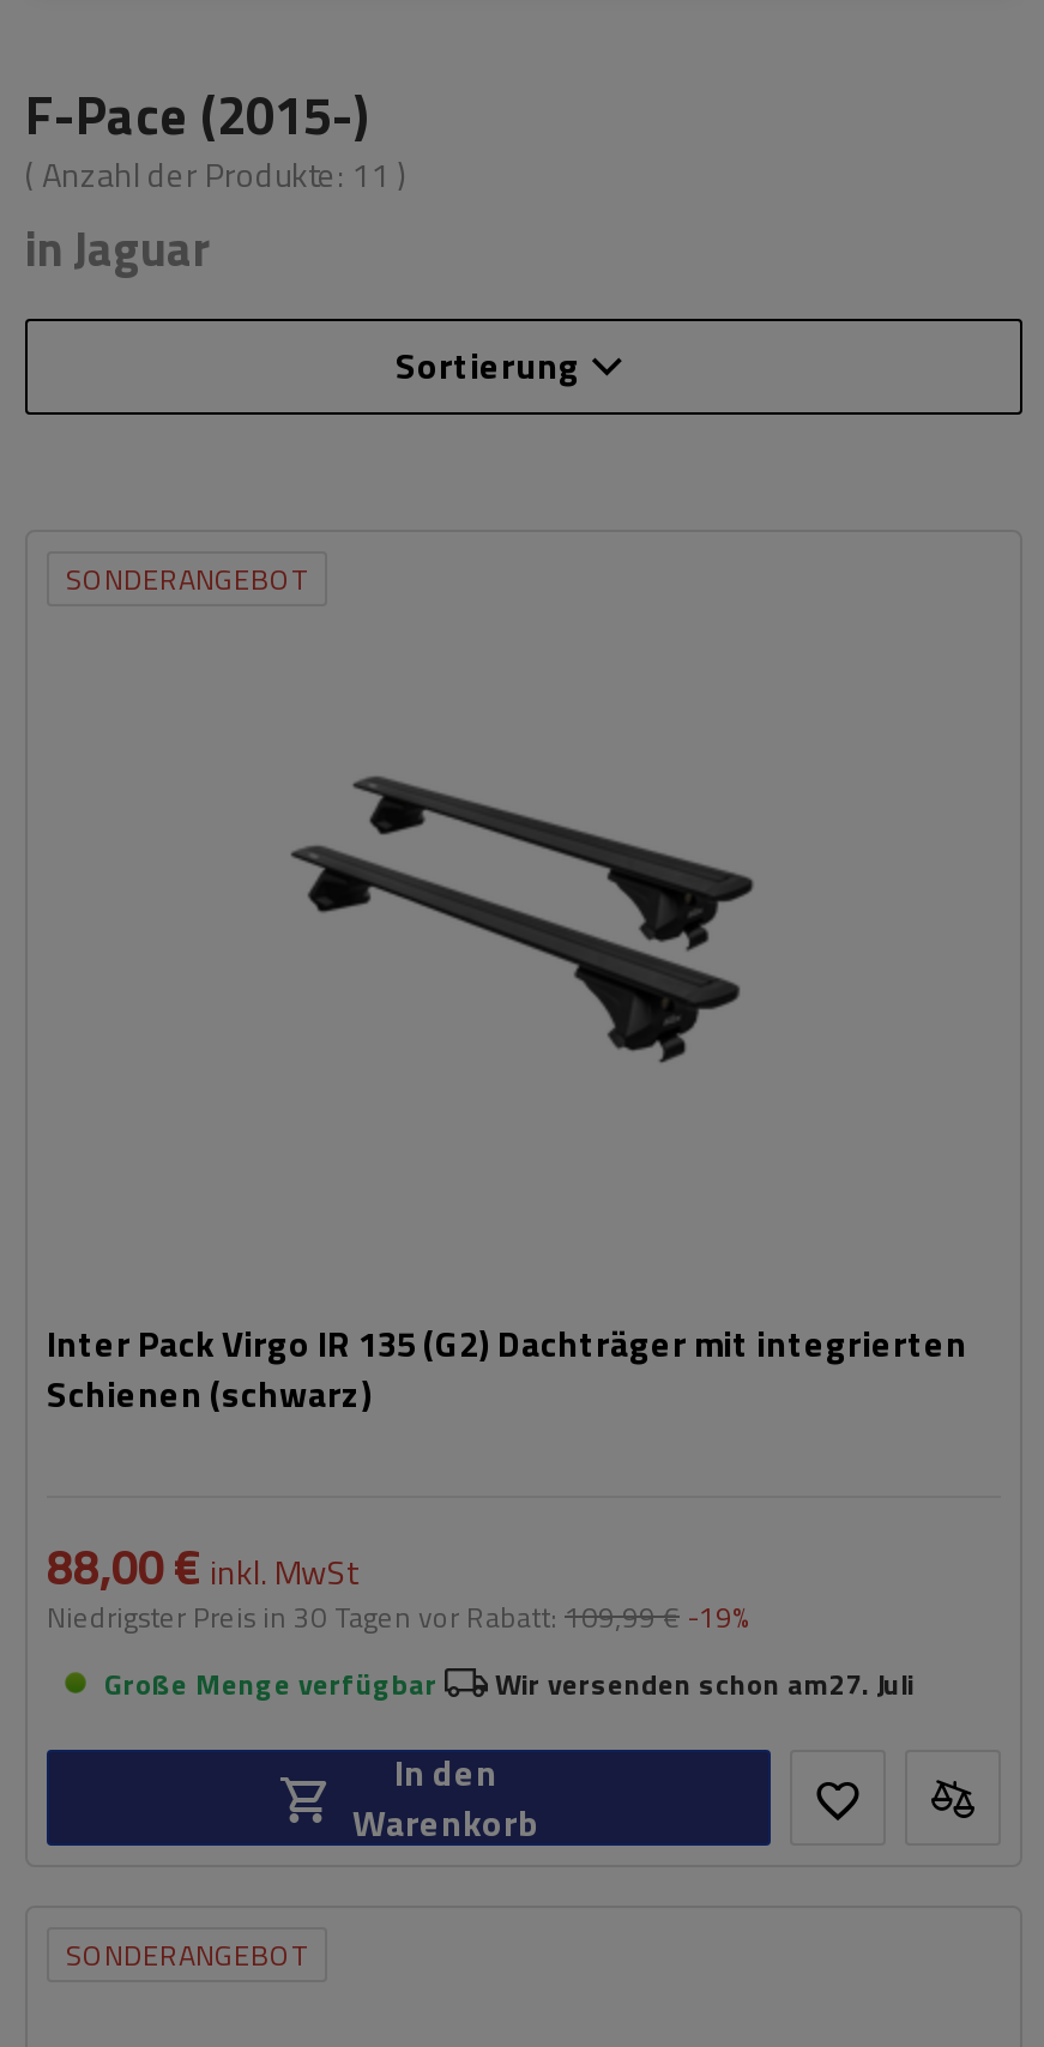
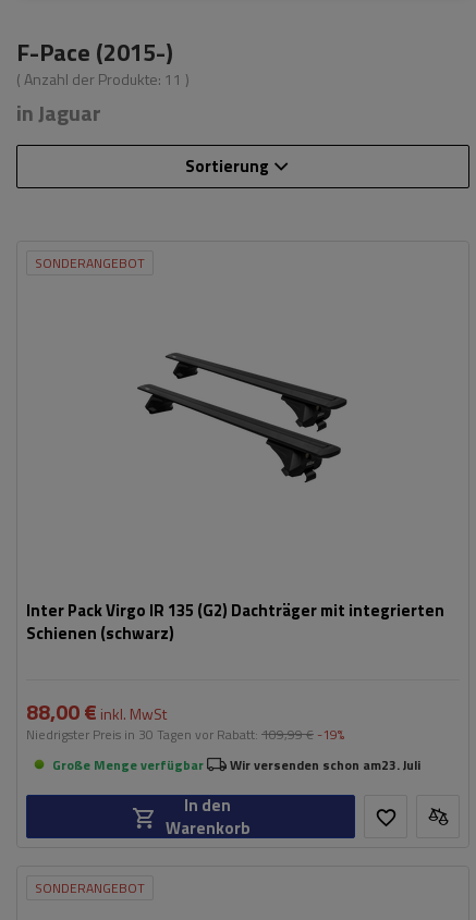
[495,1660,915,1705] Wir versenden schon am27. Juli -> [230,754,420,775] Wir versenden schon am23. Juli

